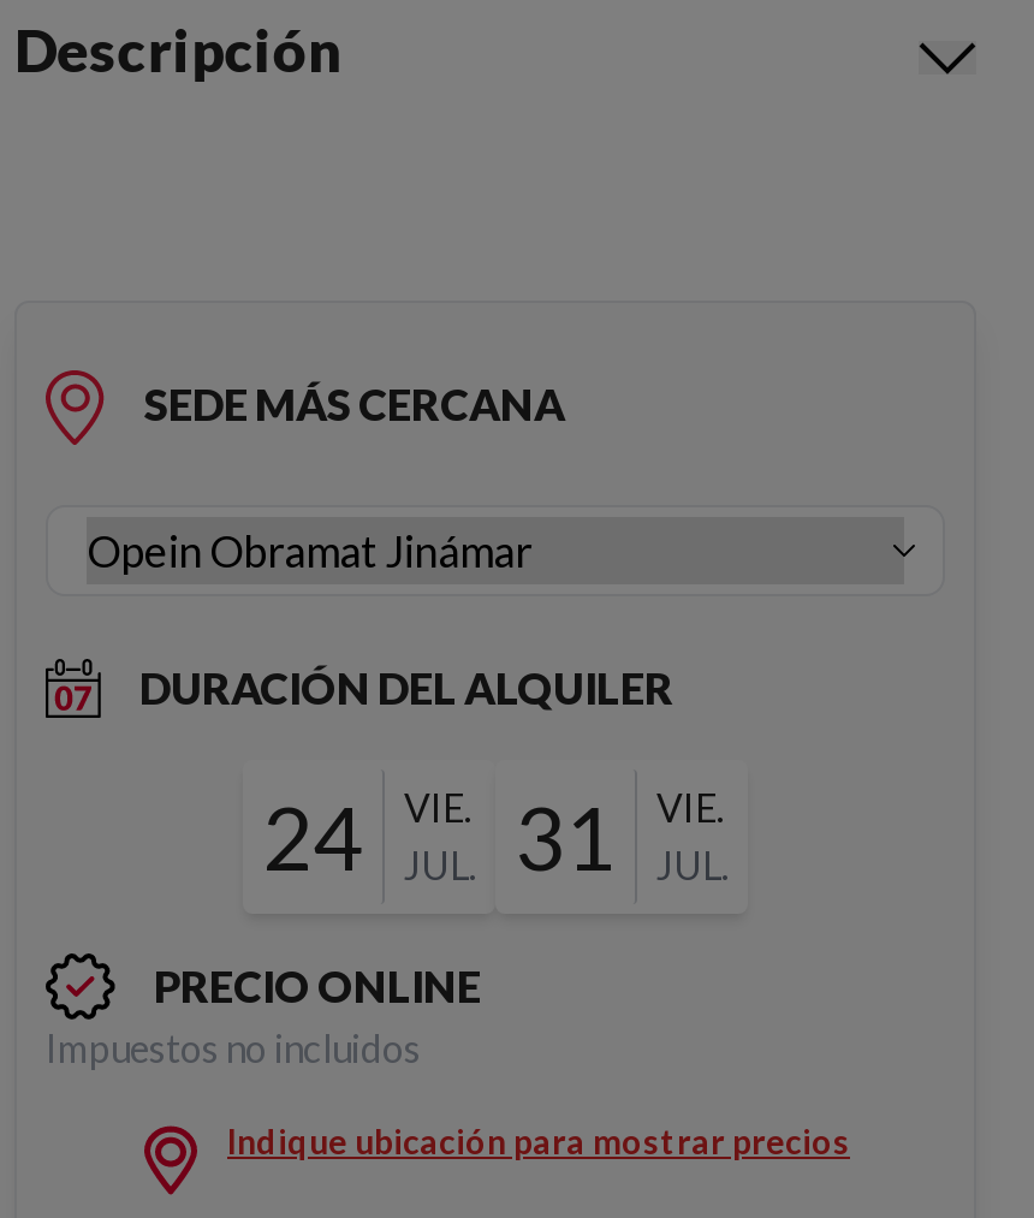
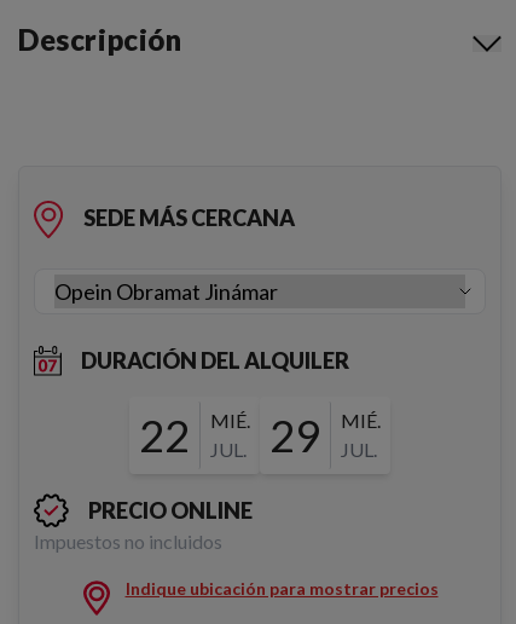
[262,784,471,890] 24 | VIE. -> [139,409,250,462] 22 | MIÉ.
[515,784,724,890] 31 | VIE. -> [269,409,381,462] 29 | MIÉ.

